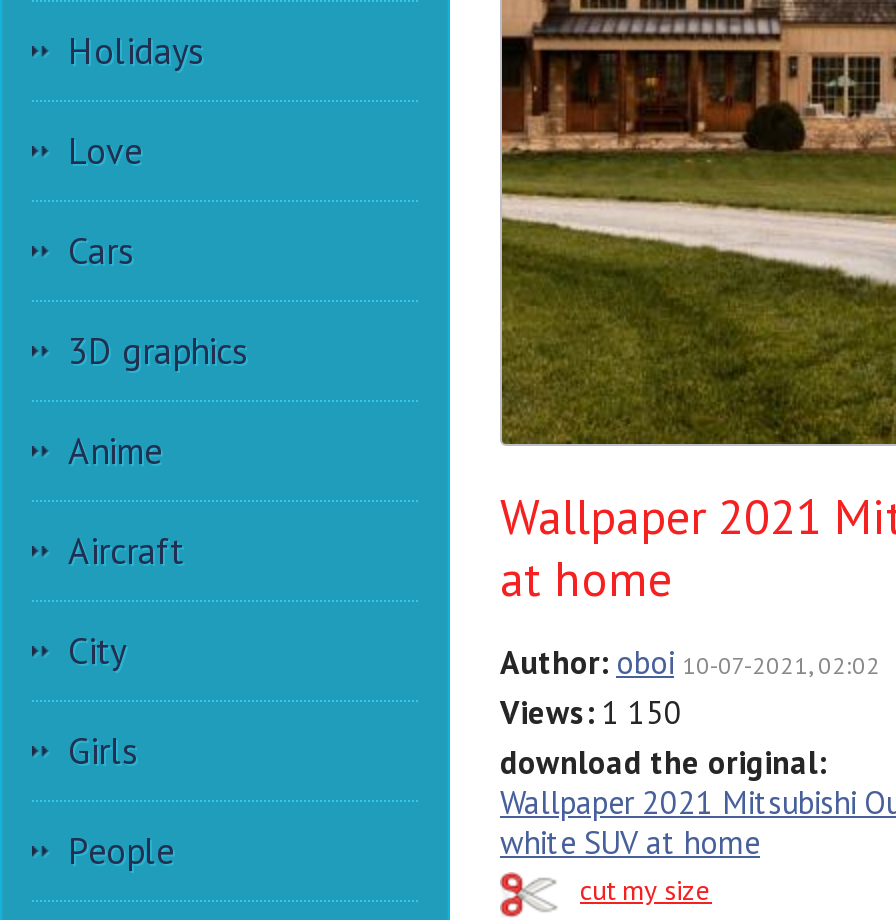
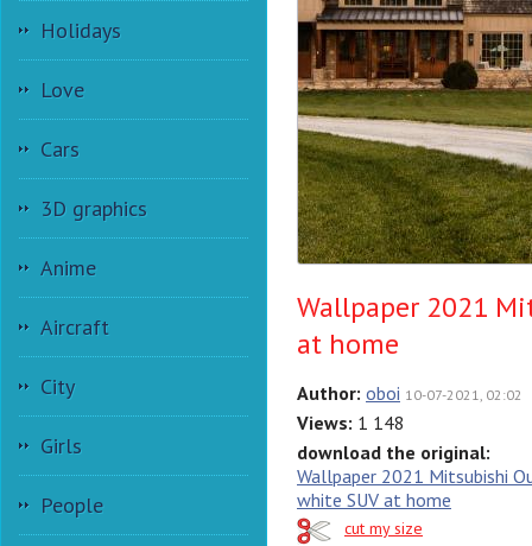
[500,692,682,732] Views: 1 150 -> [297,411,405,435] Views: 1 148

